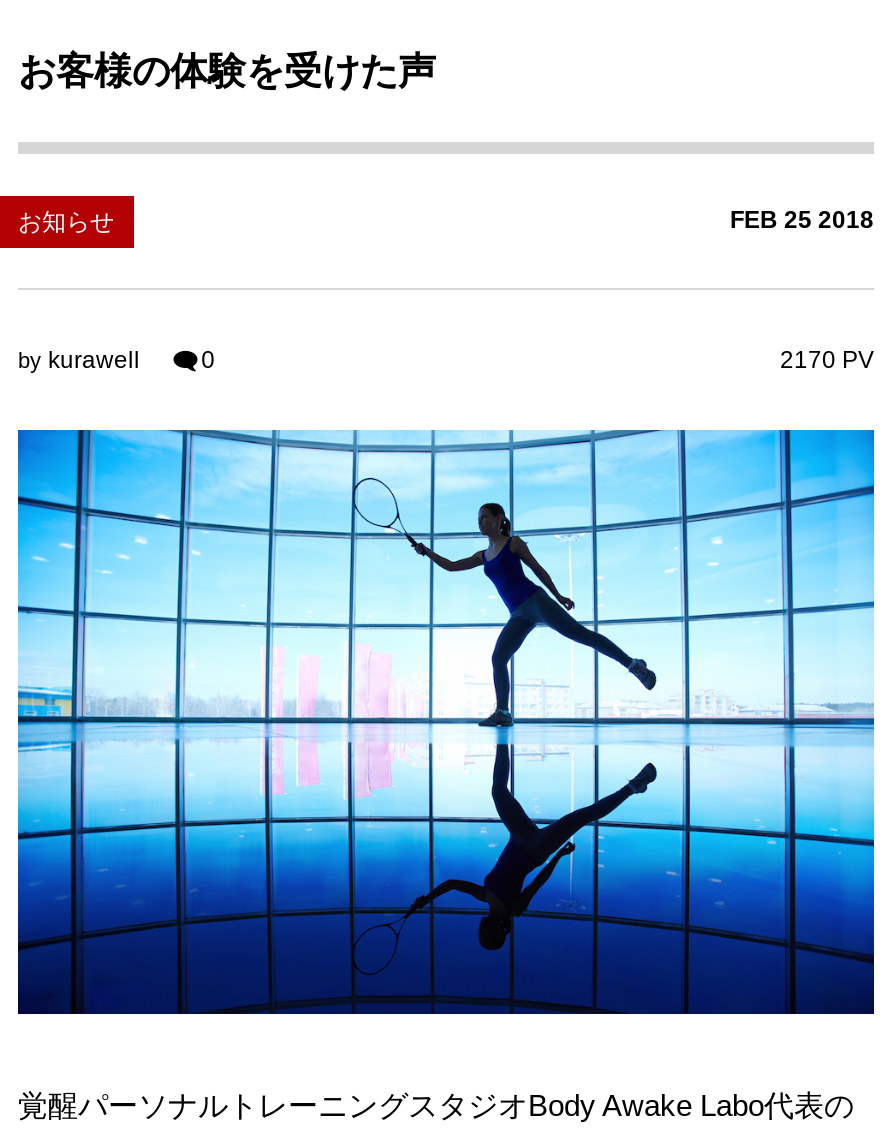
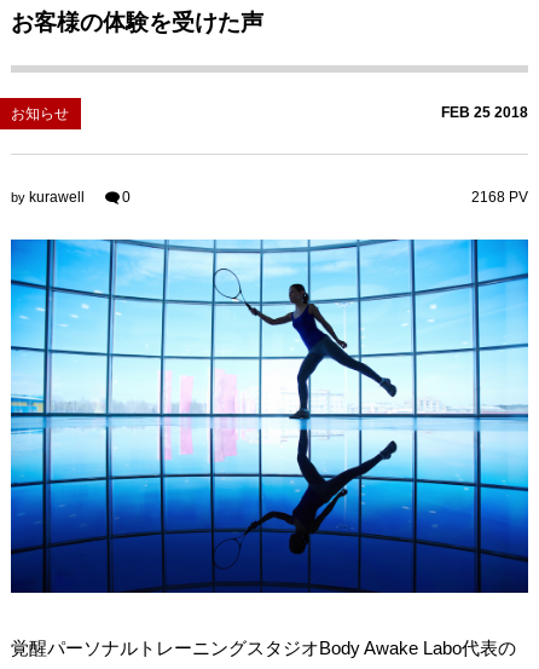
[780,346,874,374] 2170 PV -> [471,189,528,206] 2168 PV

